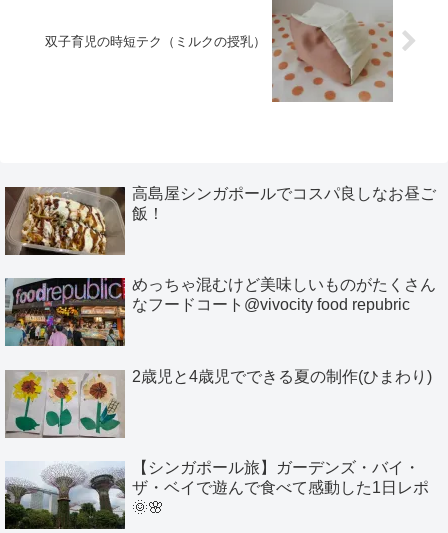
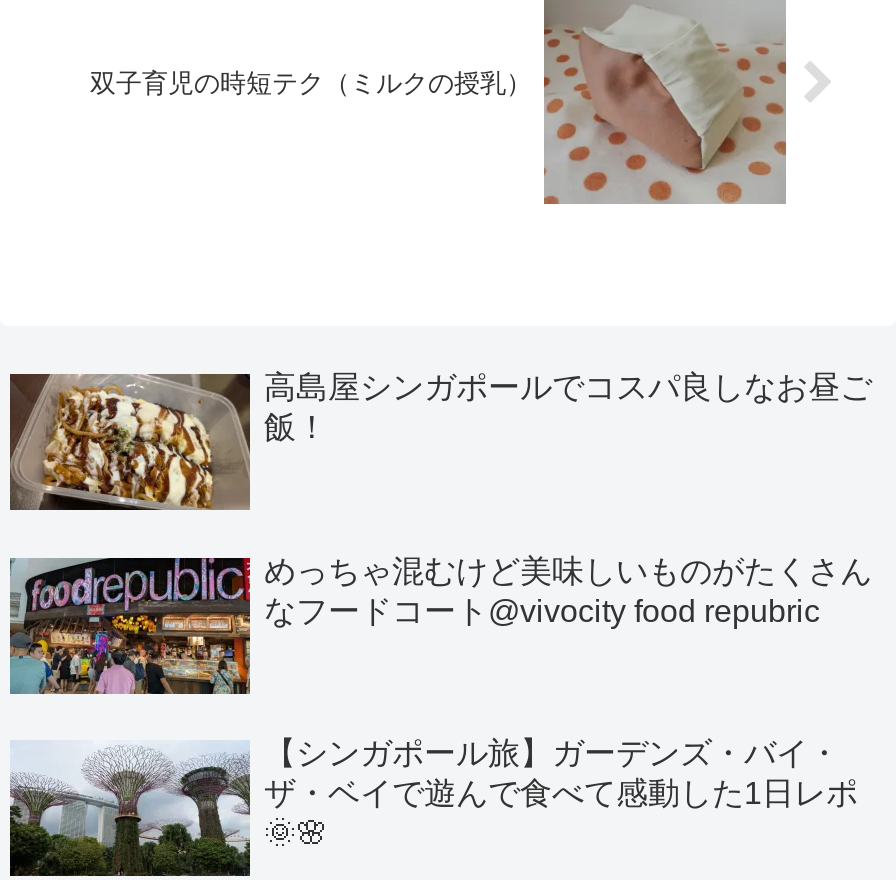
[5,368,432,438] [image] | 2歳児と4歳児でできる夏の制作(ひまわり) -> none

